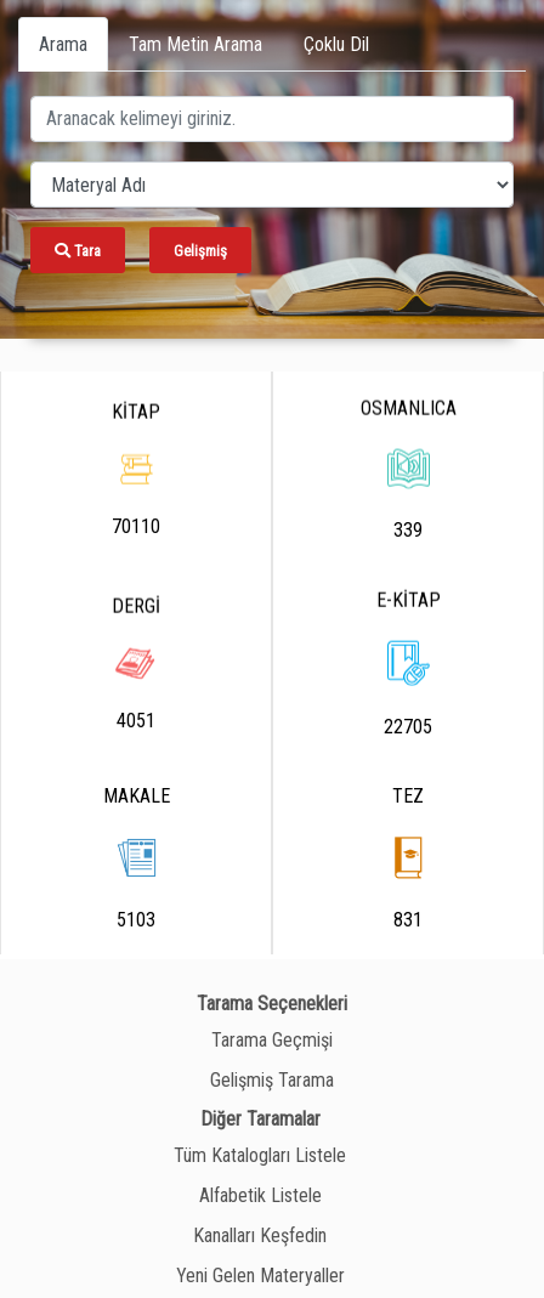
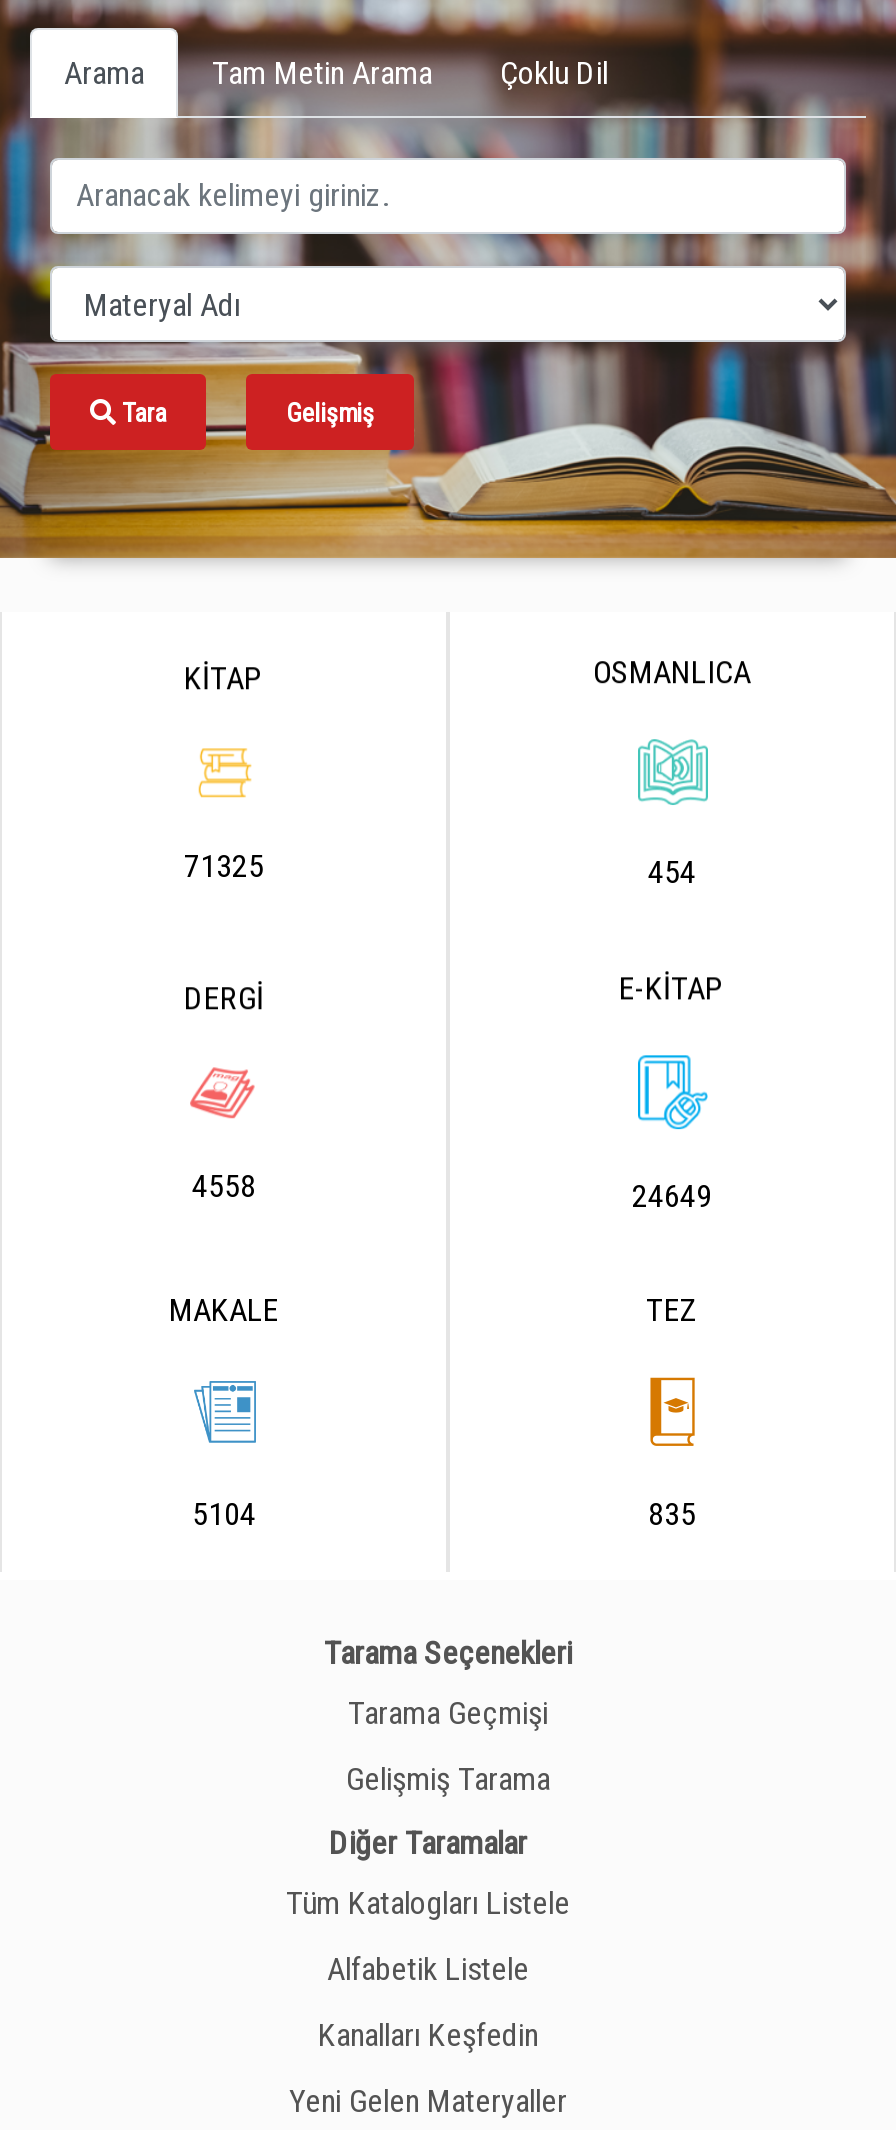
[112,514,160,537] 70110 -> [184,847,264,885] 71325
[393,518,423,541] 339 -> [648,853,696,891] 454
[117,709,155,732] 4051 -> [192,1167,256,1205] 4558
[384,715,432,738] 22705 -> [632,1177,712,1215] 24649
[117,908,155,931] 5103 -> [192,1495,256,1533] 5104
[393,908,423,931] 831 -> [648,1495,696,1533] 835

